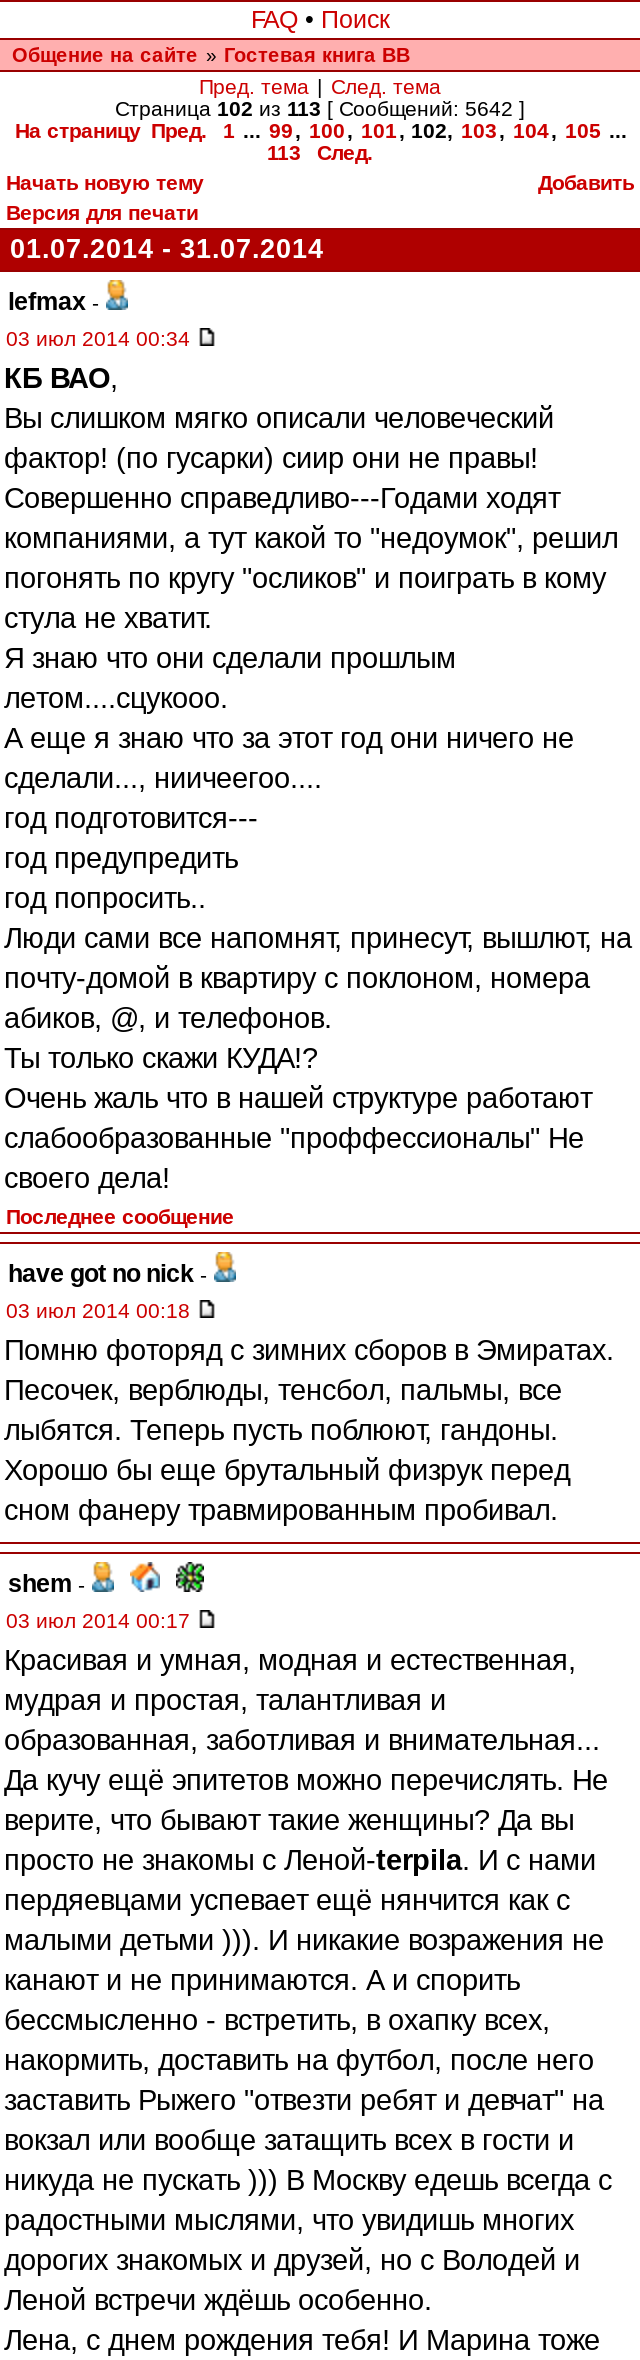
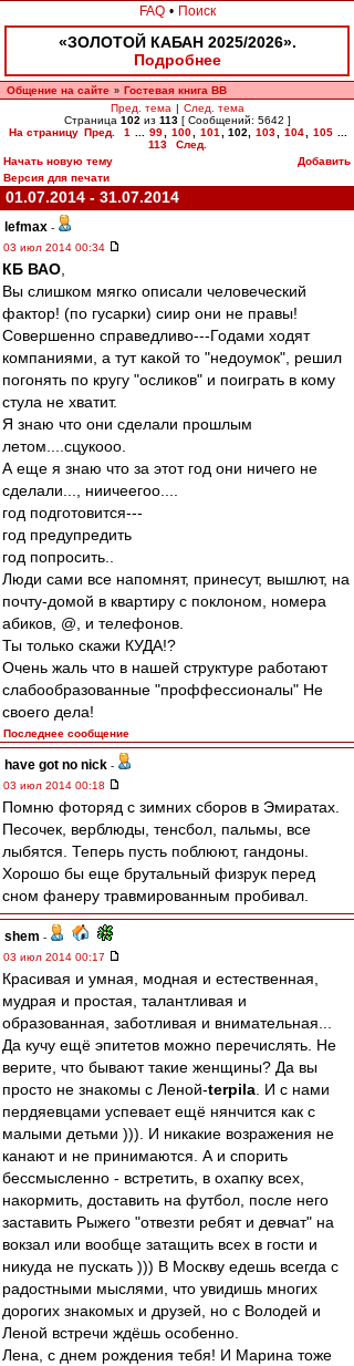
none -> [58,33,296,69] «ЗОЛОТОЙ КАБАН 2025/2026». | Подробнее

